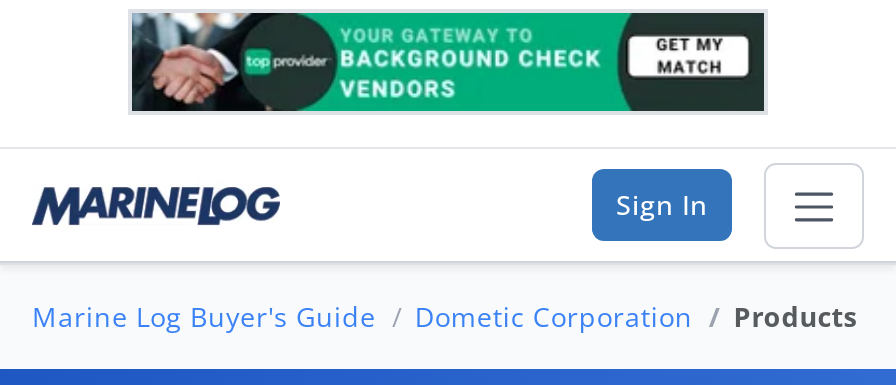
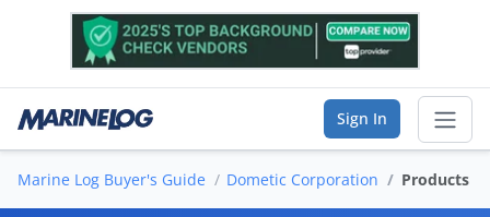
[132,11,750,113] [image] -> [72,13,411,69] [image]

